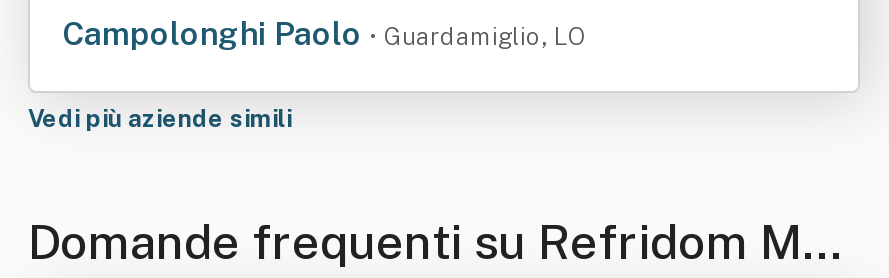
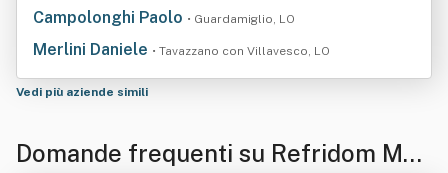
none -> [33,40,330,59] Merlini Daniele • Tavazzano con Villavesco, LO

